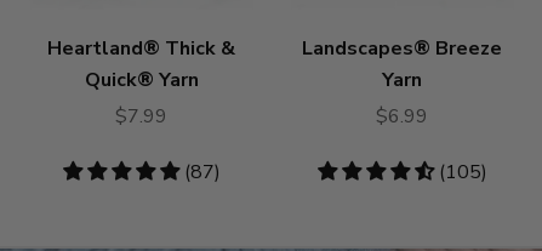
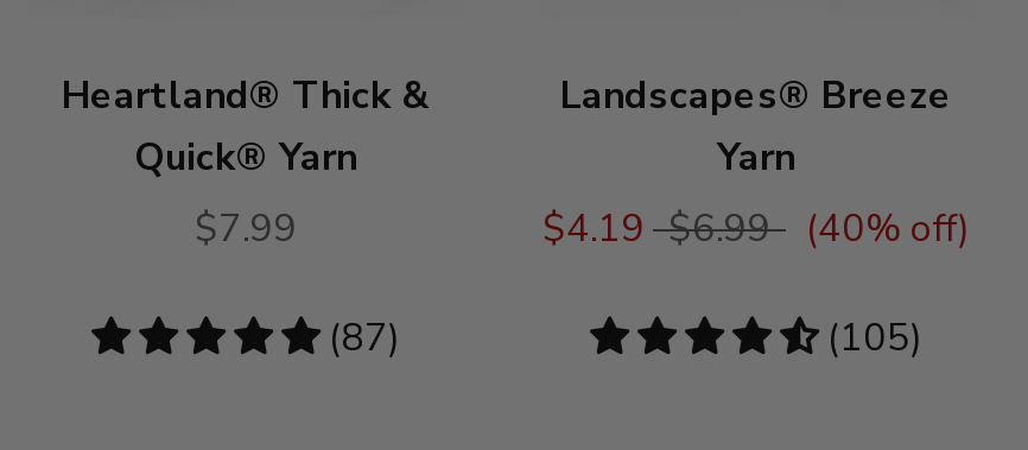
[376,103,428,130] $6.99 -> [542,203,970,255] $4.19 $6.99 | (40% off)

